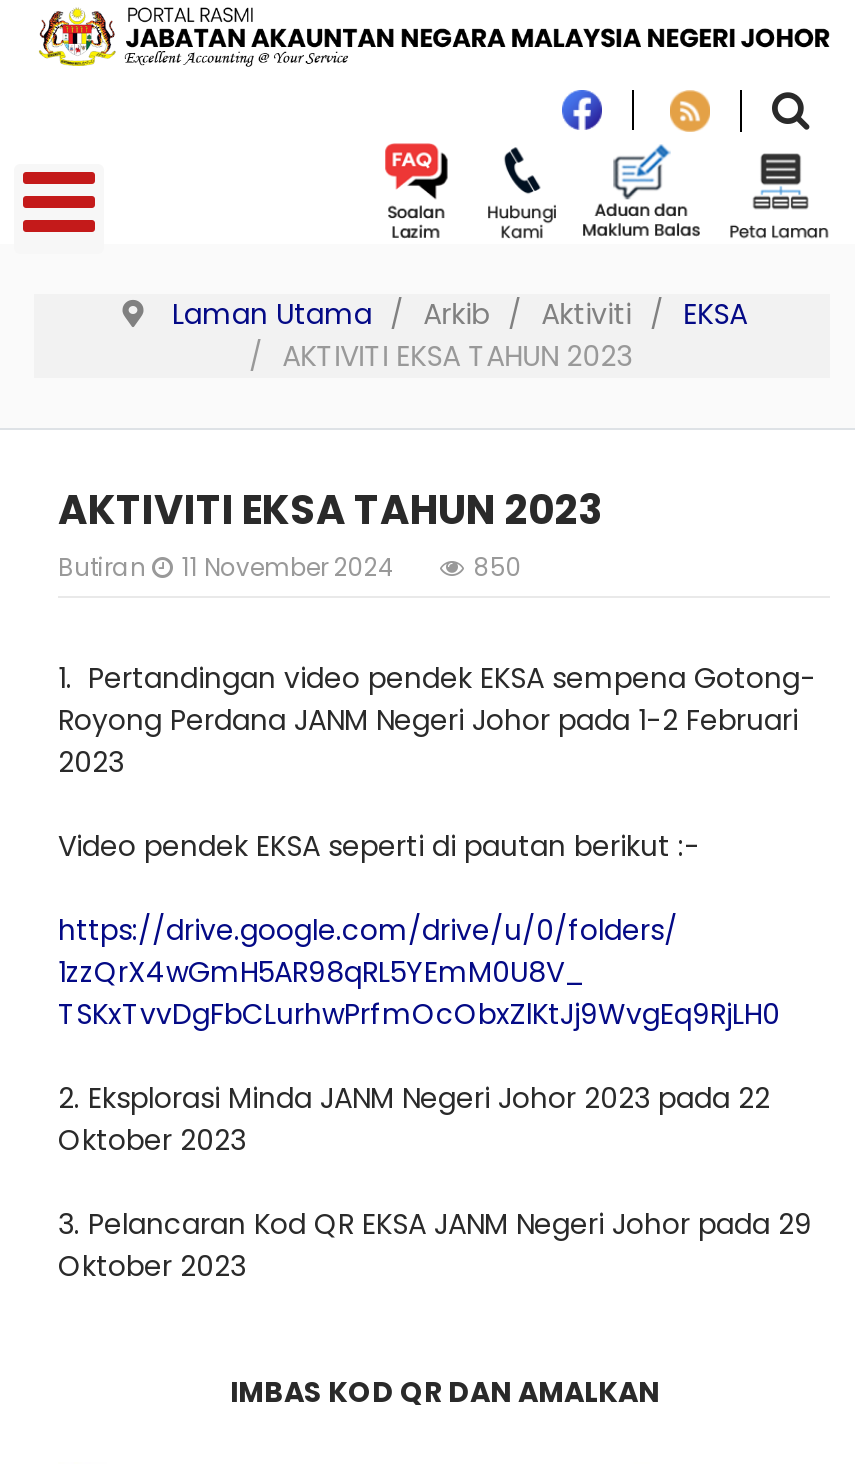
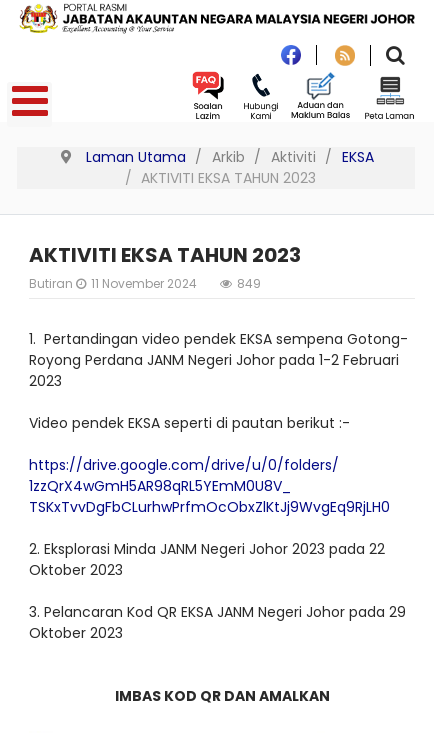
[474,550,522,584] 850 -> [237,275,261,292] 849

